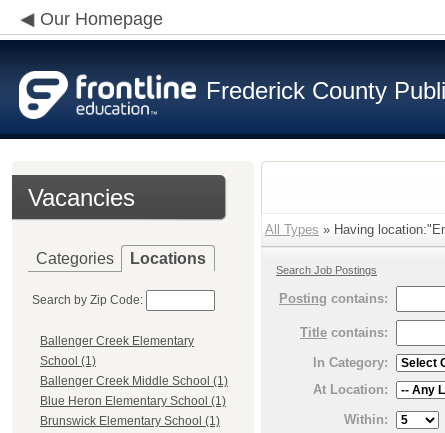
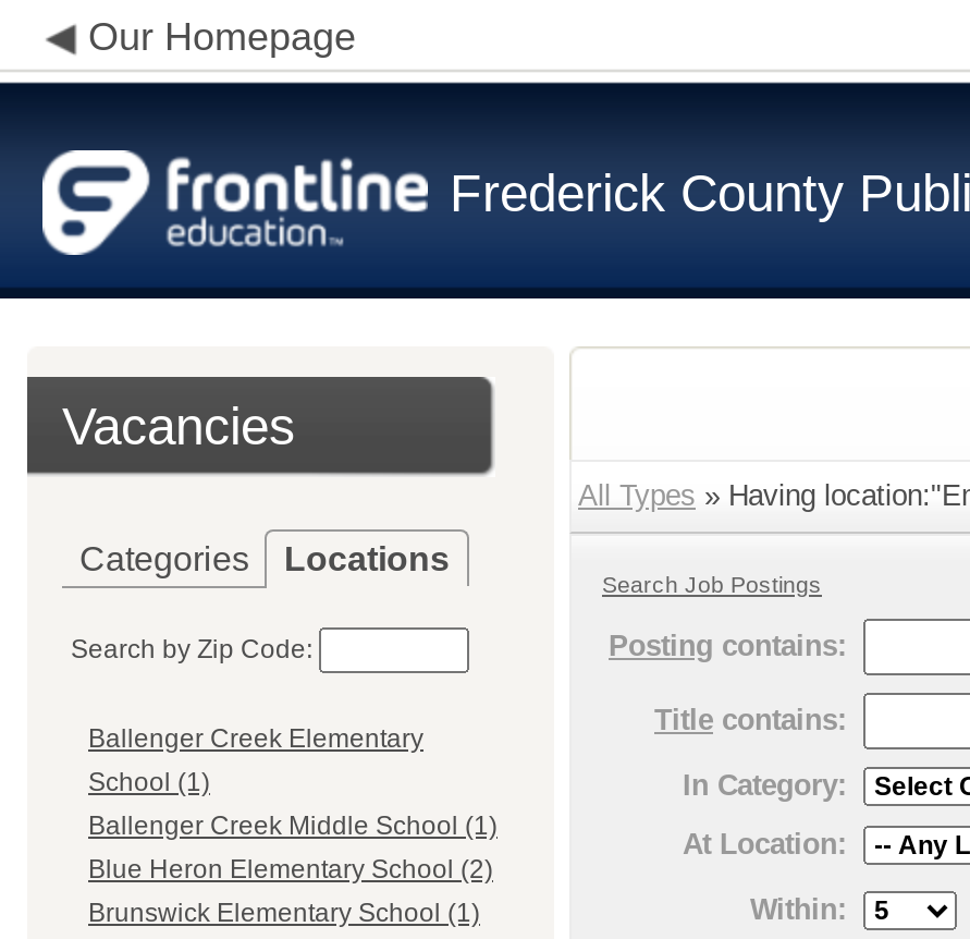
[40,394,226,408] Blue Heron Elementary School (1) -> [88,855,493,885] Blue Heron Elementary School (2)

